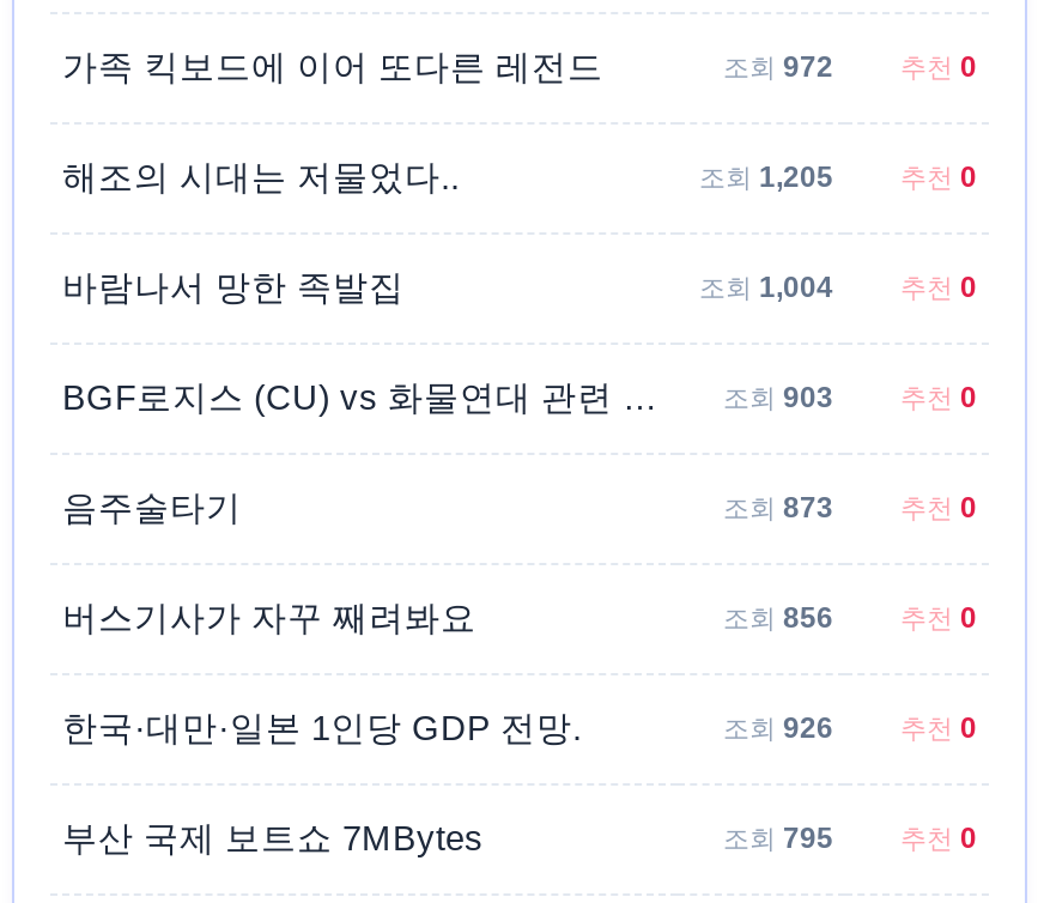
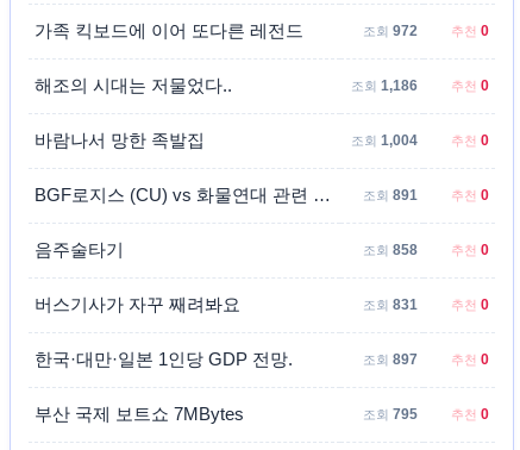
[699,161,833,194] 조회 1,205 -> [351,77,418,94] 조회 1,186
[723,381,833,415] 조회 903 -> [363,187,418,204] 조회 891
[723,491,833,525] 조회 873 -> [363,242,418,258] 조회 858
[723,601,833,635] 조회 856 -> [363,297,418,313] 조회 831
[723,712,833,745] 조회 926 -> [363,351,418,368] 조회 897

